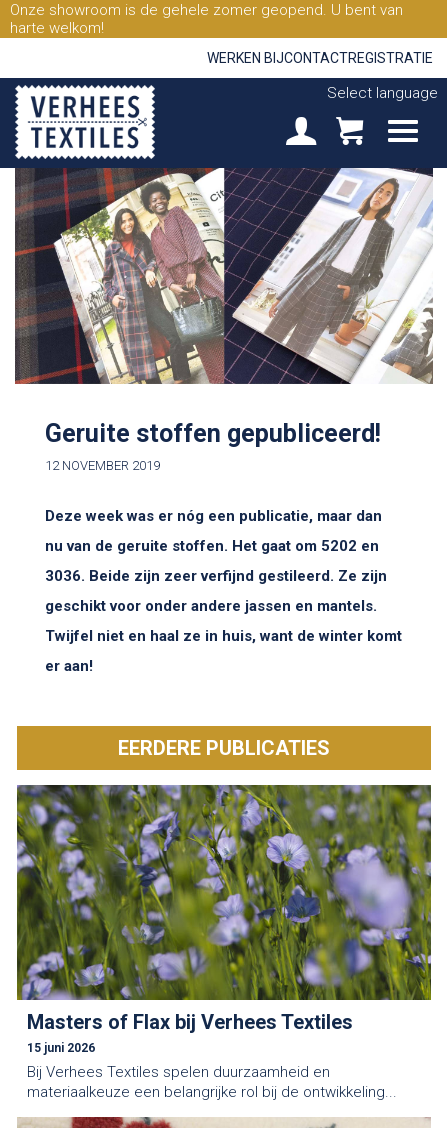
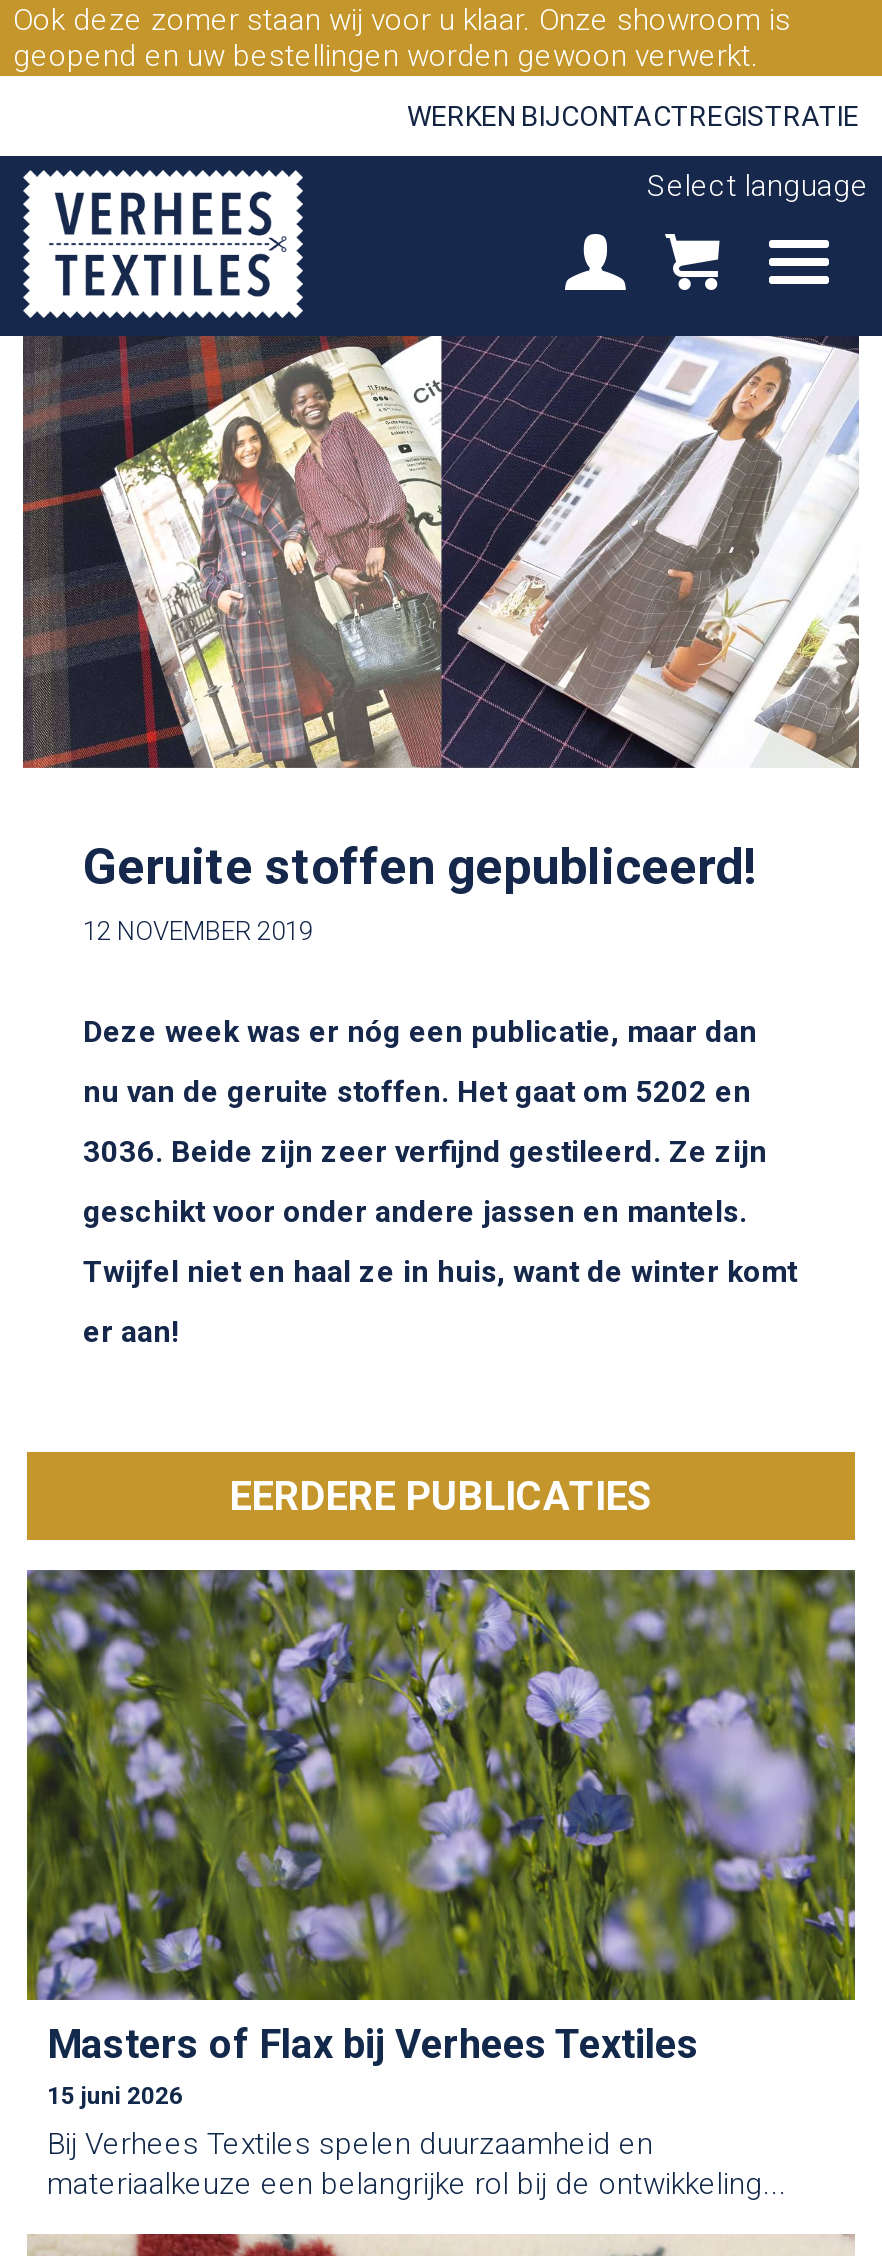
[10,1,403,37] Onze showroom is de gehele zomer geopend. U bent van | harte welkom! -> [13,2,791,74] Ook deze zomer staan wij voor u klaar. Onze showroom is | geopend en uw bestellingen worden gewoon verwerkt.

